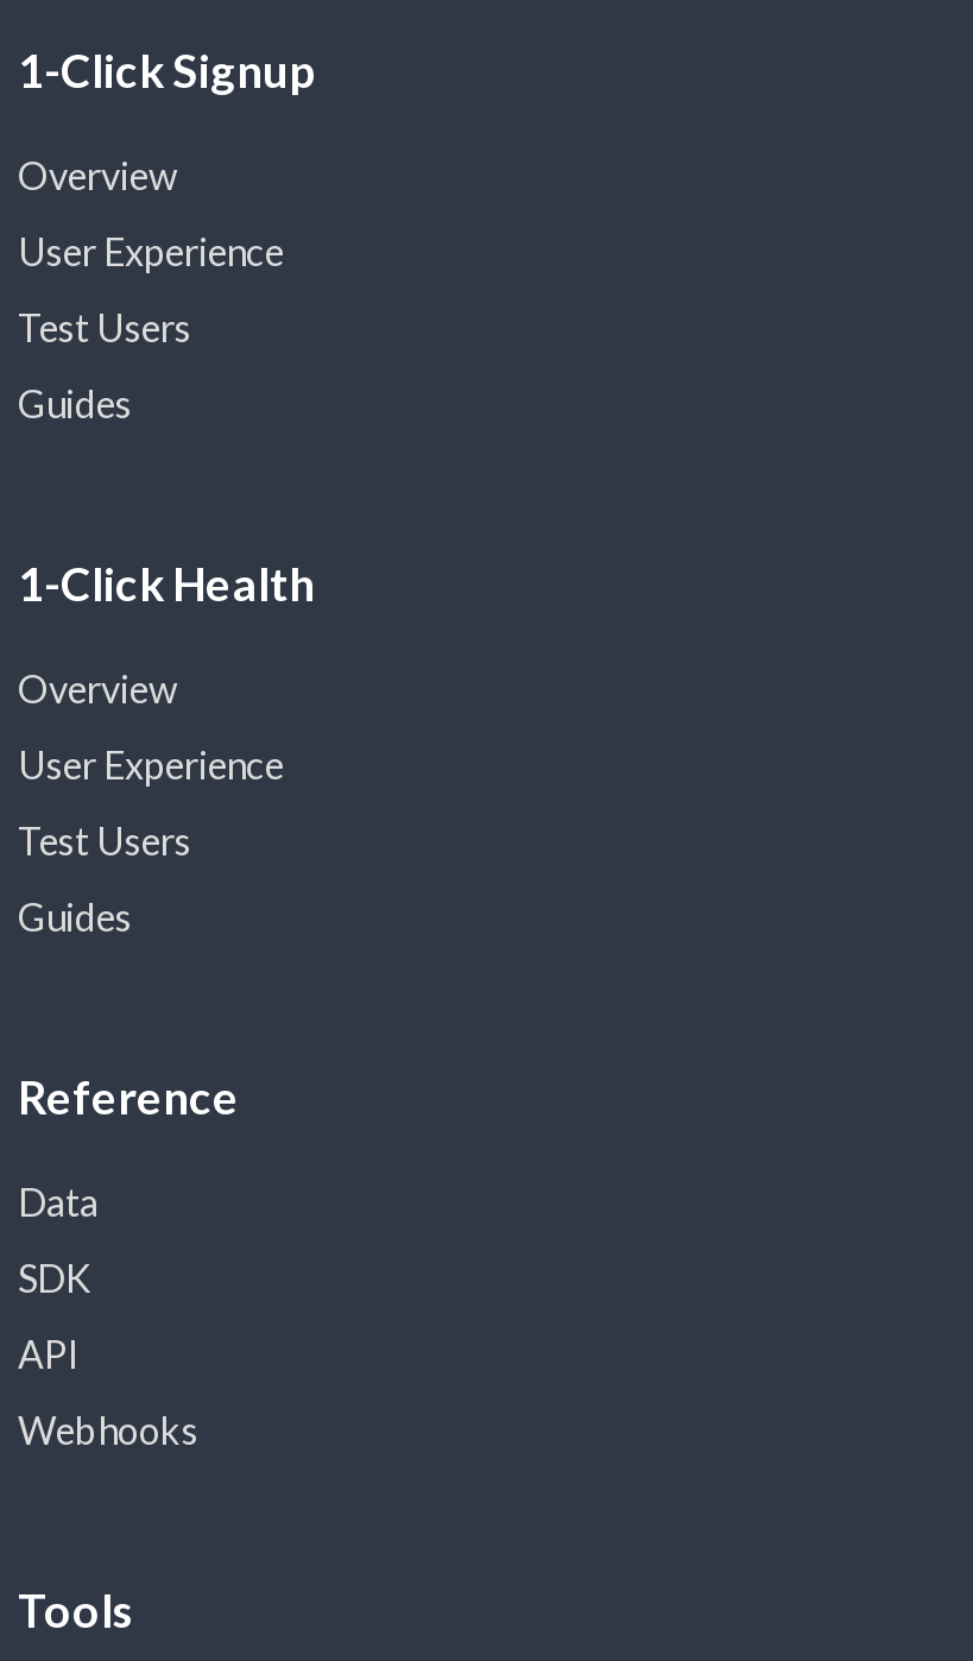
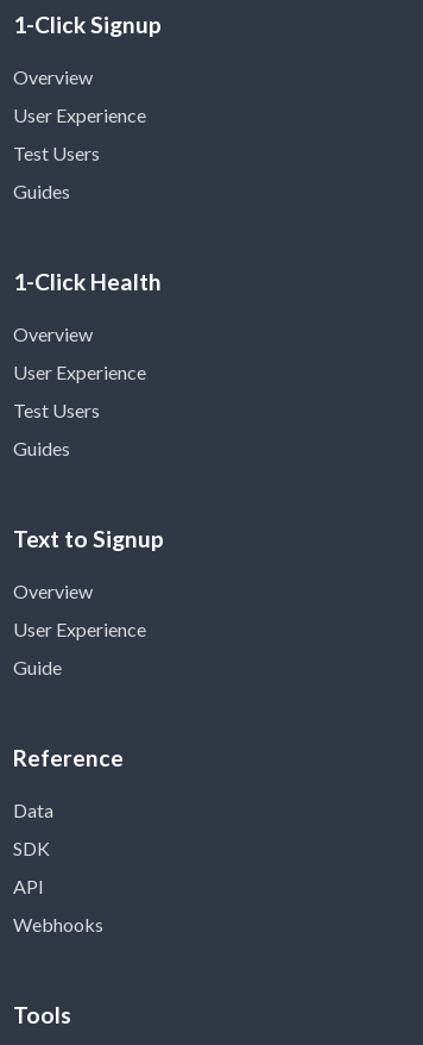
none -> [13,525,164,678] Text to Signup | Overview | User Experience | Guide

